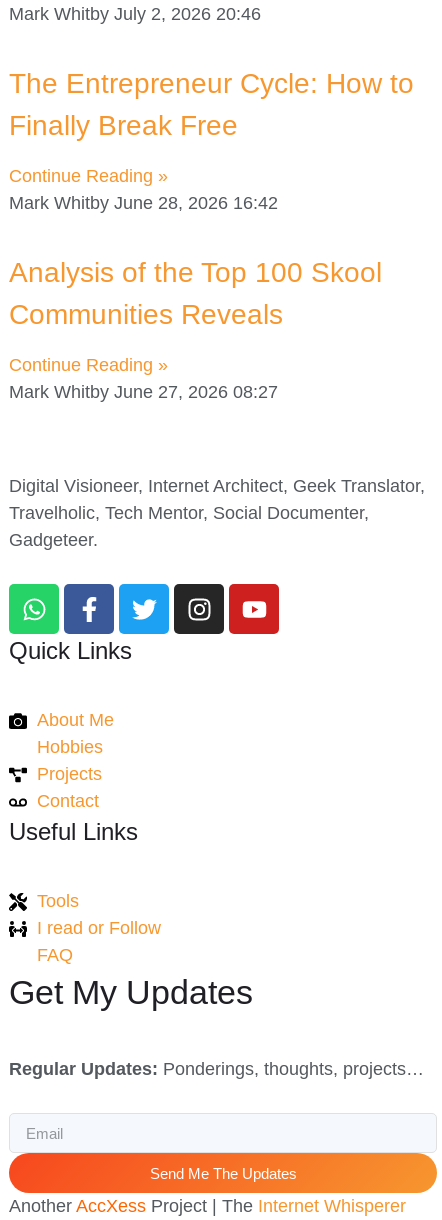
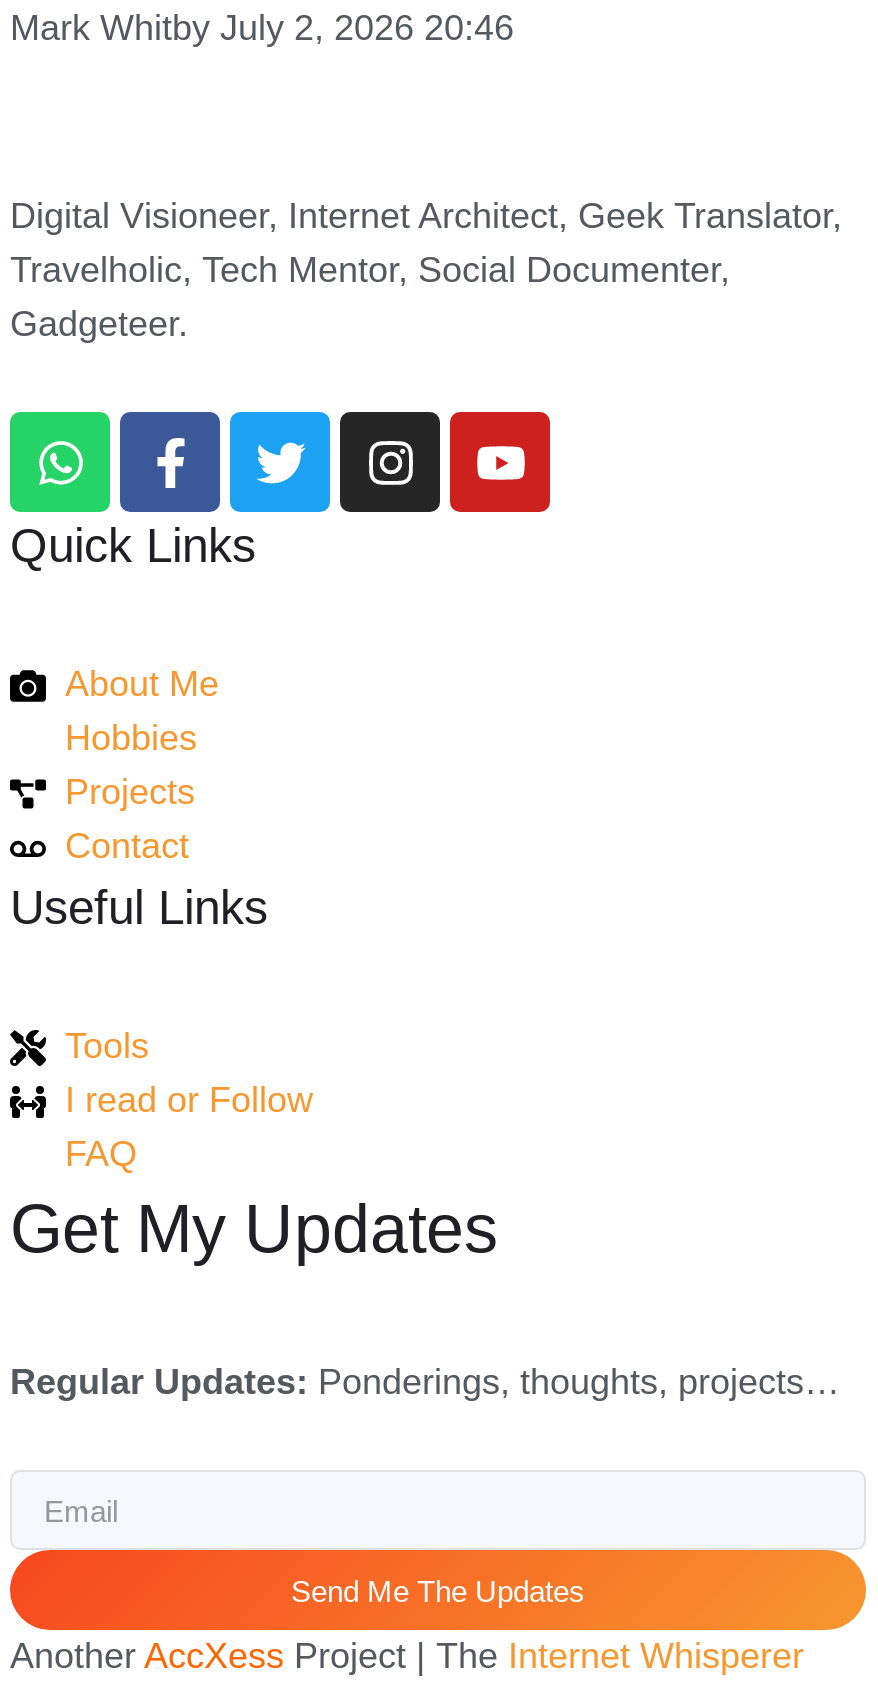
[9,68,414,402] The Entrepreneur Cycle: How to | Finally Break Free | Continue Reading » | Mark Whitby June 28, 2026 16:42 | Analysis of the Top 100 Skool | Communities Reveals | Continue Reading » | Mark Whitby June 27, 2026 08:27 -> none

